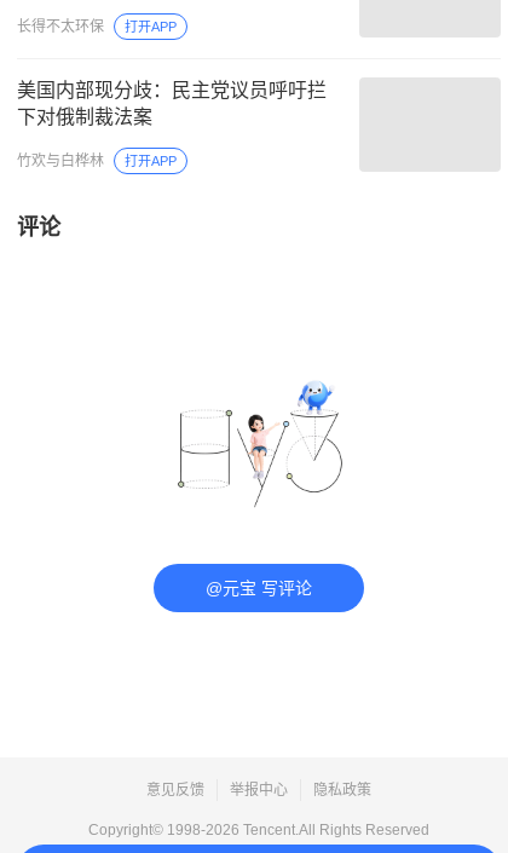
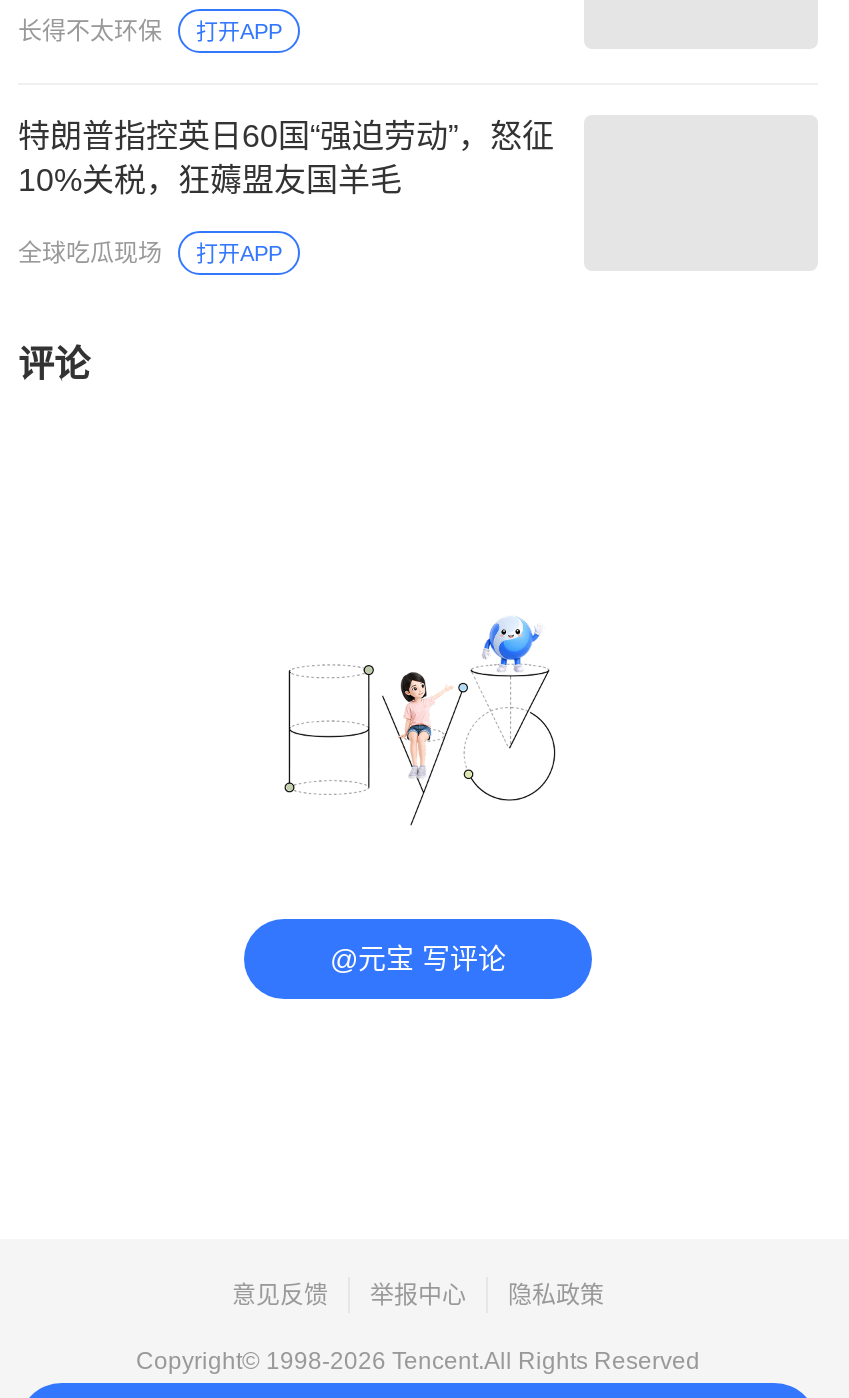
[17,80,327,127] 美国内部现分歧：民主党议员呼吁拦 | 下对俄制裁法案 -> [18,120,554,198] 特朗普指控英日60国“强迫劳动”，怒征 | 10%关税，狂薅盟友国羊毛
[17,152,104,169] 竹欢与白桦林 -> [18,240,162,268] 全球吃瓜现场

